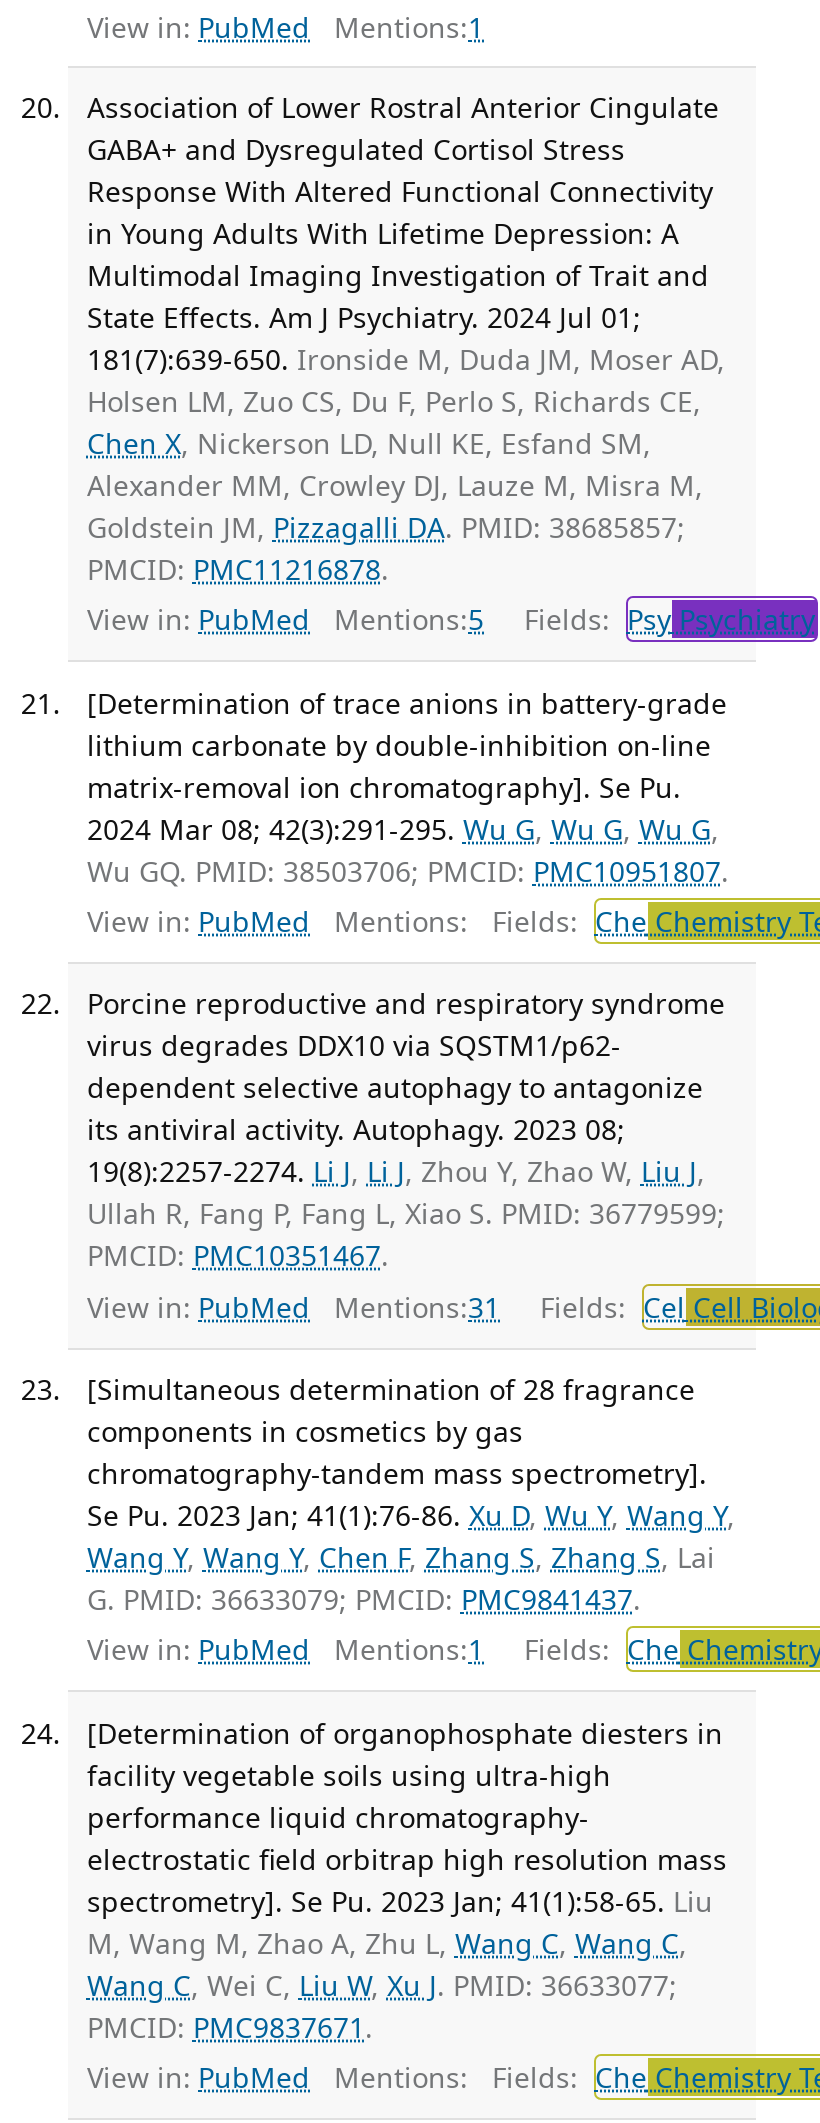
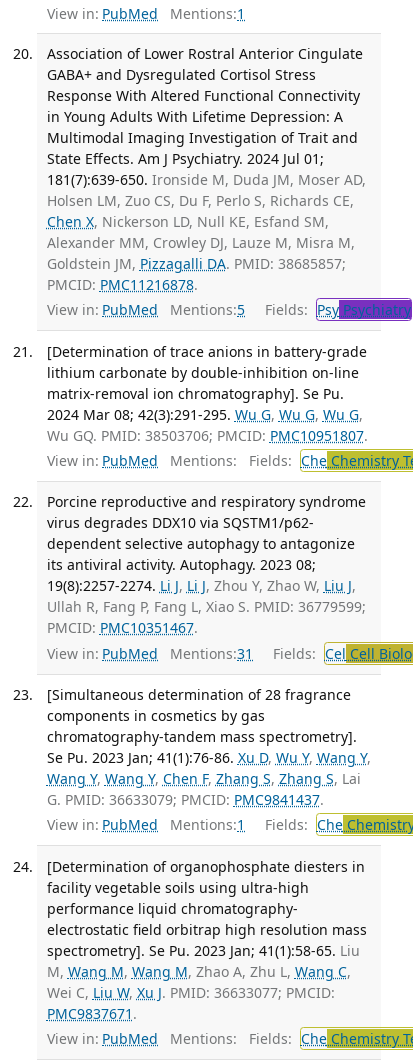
[87,1923,687,2045] M, Wang M, Zhao A, Zhu L, Wang C, Wang C, | Wang C, Wei C, Liu W, Xu J. PMID: 36633077; | PMCID: PMC9837671. -> [46,962,350,1023] M, Wang M, Wang M, Zhao A, Zhu L, Wang C, | Wei C, Liu W, Xu J. PMID: 36633077; PMCID: | PMC9837671.

